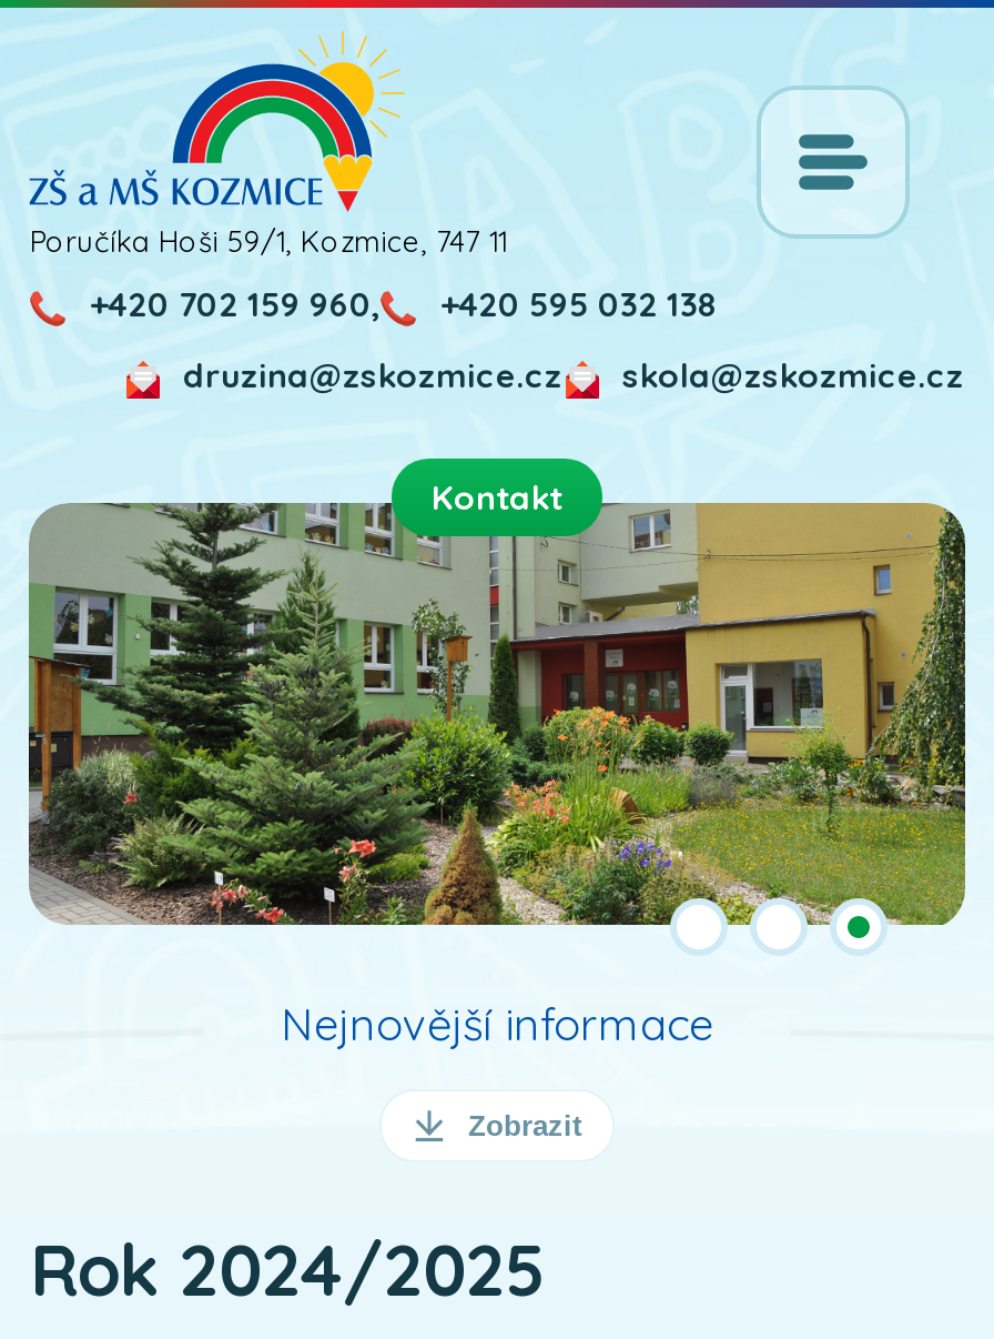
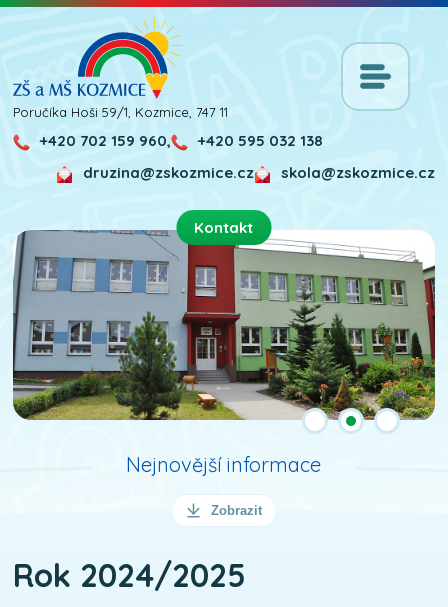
[27,494,967,940] [image] -> [12,228,435,427] [image]

